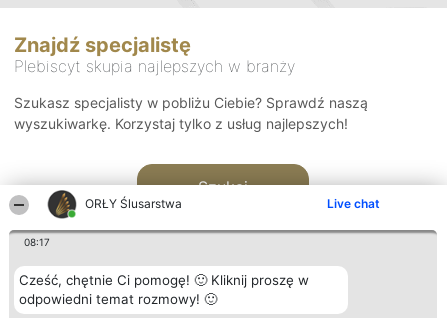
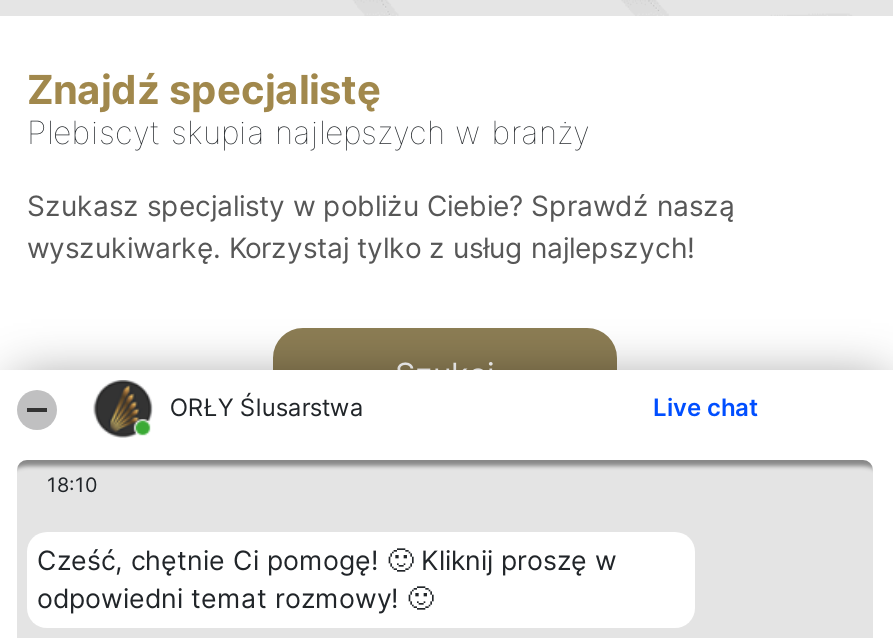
[24,236,50,248] 08:17 -> [47,472,97,496] 18:10

